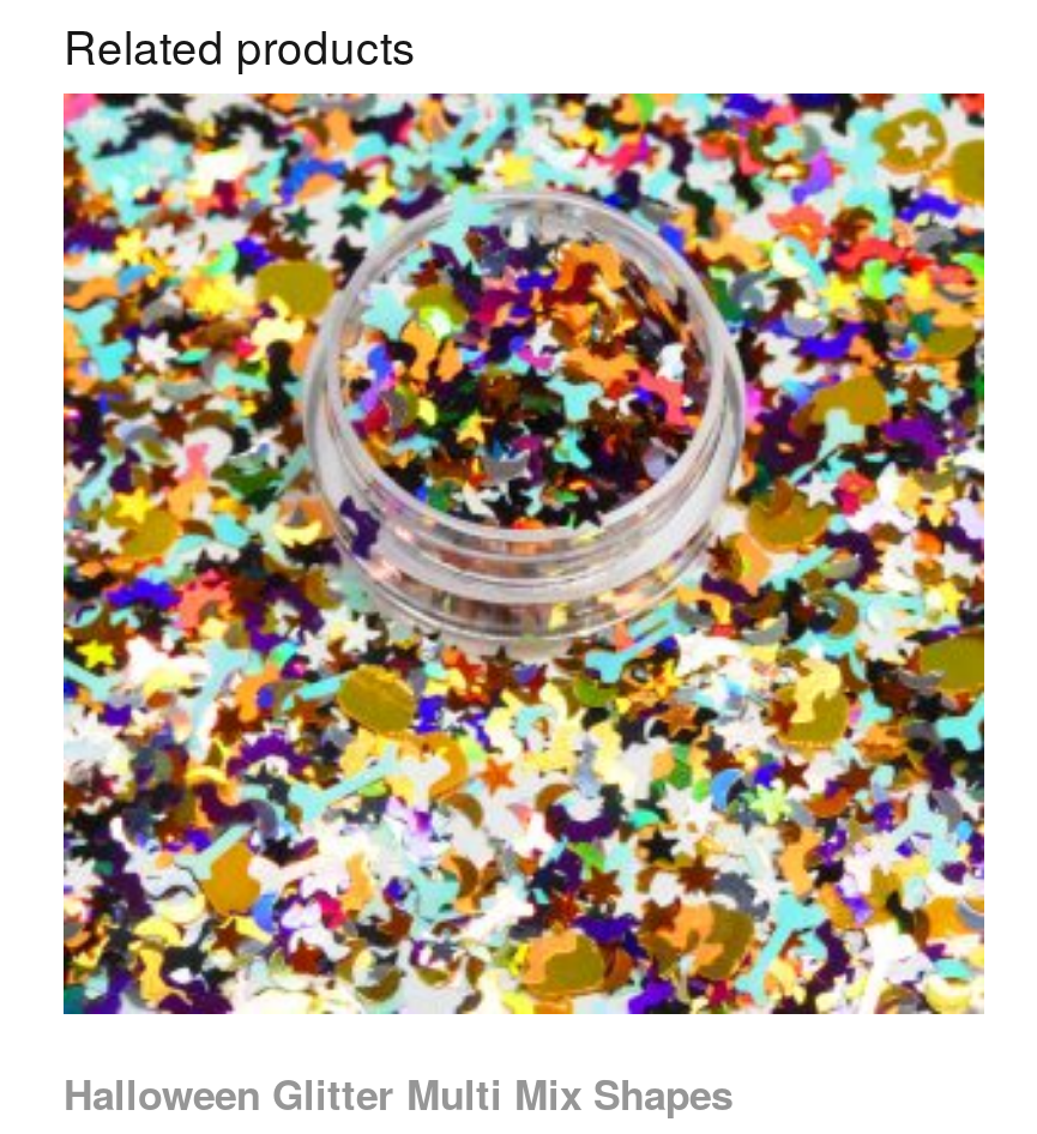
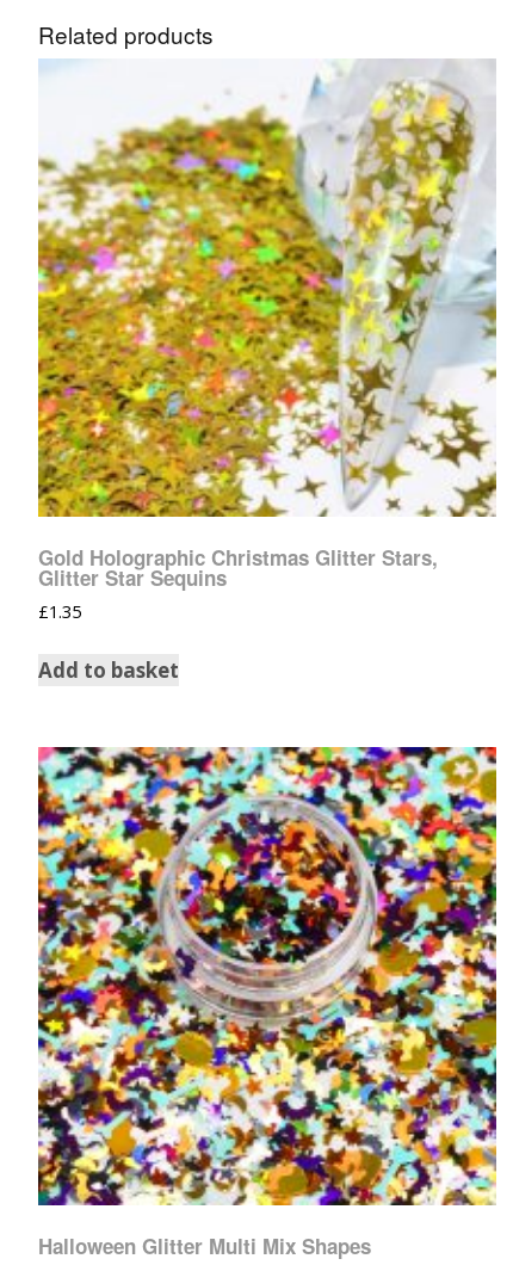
none -> [37,58,497,684] [image] | Gold Holographic Christmas Glitter Stars, | Glitter Star Sequins | £1.35 | Add to basket

